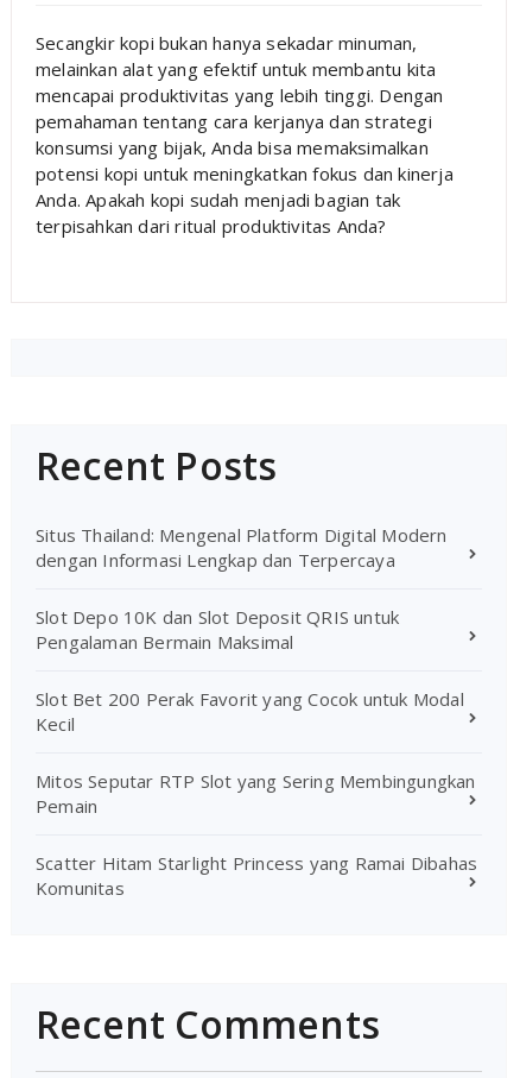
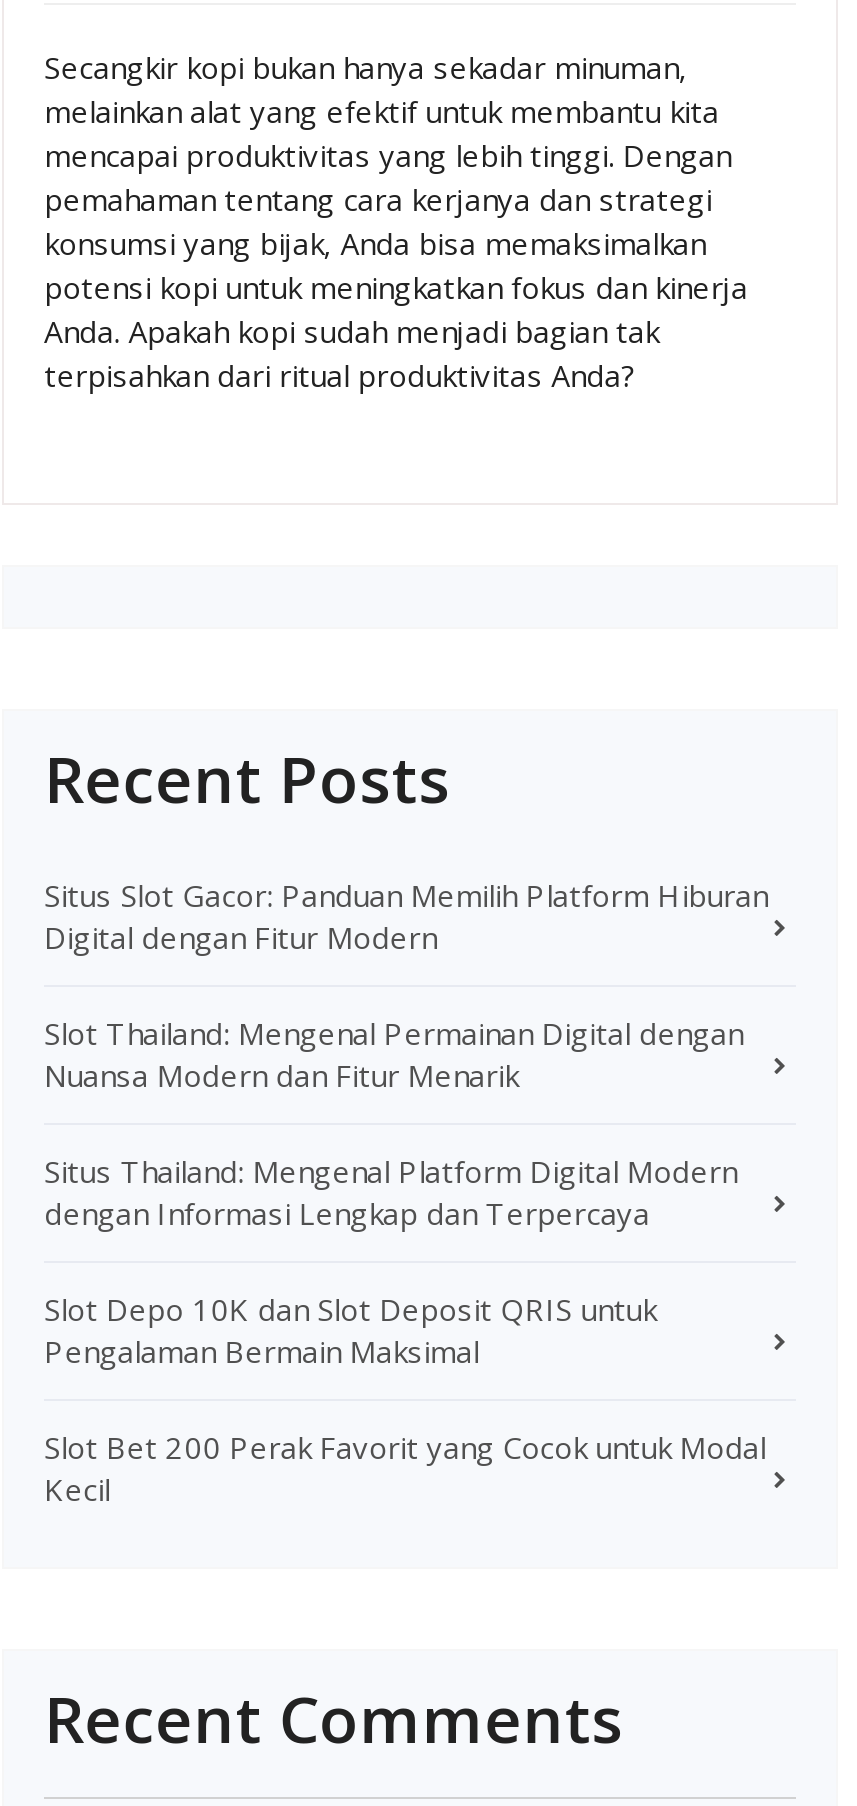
none -> [44,874,768,1094] Situs Slot Gacor: Panduan Memilih Platform Hiburan | Digital dengan Fitur Modern | Slot Thailand: Mengenal Permainan Digital dengan | Nuansa Modern dan Fitur Menarik
moved [36,522,464,735] -> [44,1150,766,1508]: Situs Thailand: Mengenal Platform Digital Modern | dengan Informasi Lengkap dan Terpercaya | Slot Depo 10K dan Slot Deposit QRIS untuk | Pengalaman Bermain Maksimal | Slot Bet 200 Perak Favorit yang Cocok untuk Modal | Kecil
[36,769,477,899] Mitos Seputar RTP Slot yang Sering Membingungkan | Pemain | Scatter Hitam Starlight Princess yang Ramai Dibahas | Komunitas -> none

